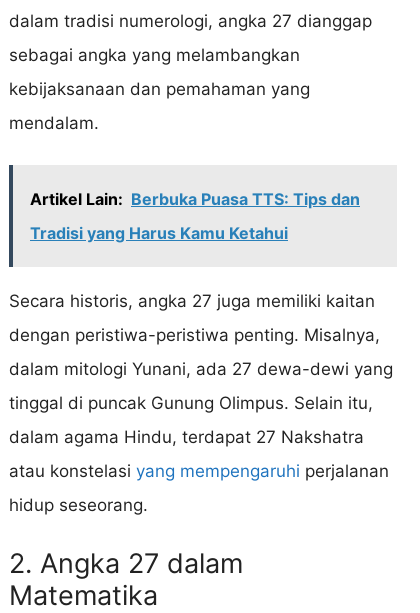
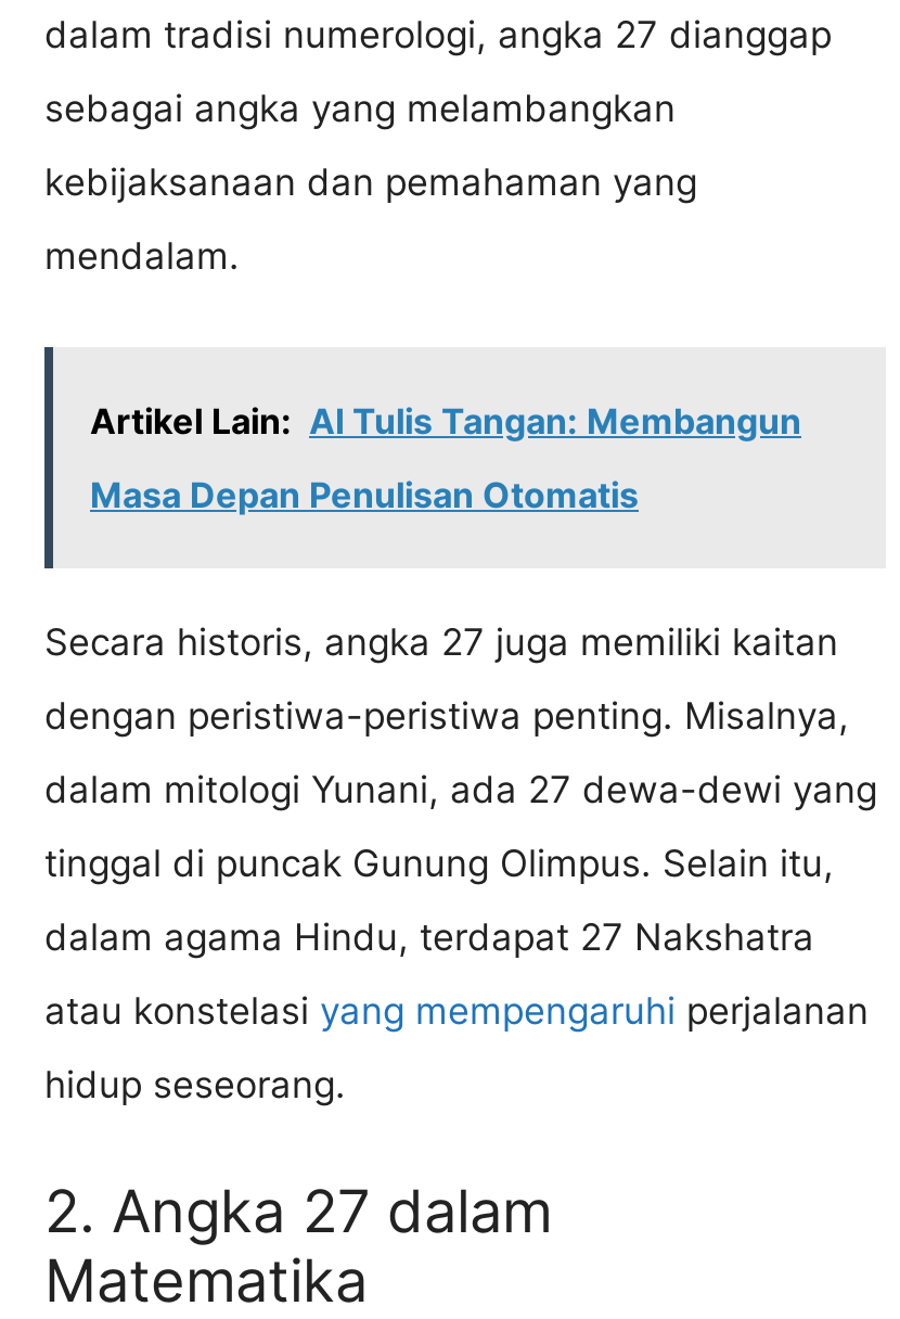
[30,189,360,209] Artikel Lain: Berbuka Puasa TTS: Tips dan -> [90,399,801,443] Artikel Lain: AI Tulis Tangan: Membangun
[30,223,288,243] Tradisi yang Harus Kamu Ketahui -> [90,473,639,517] Masa Depan Penulisan Otomatis

